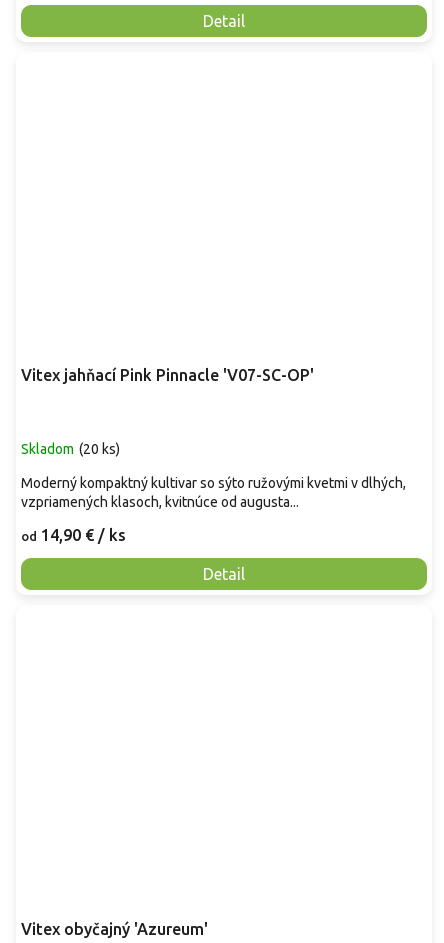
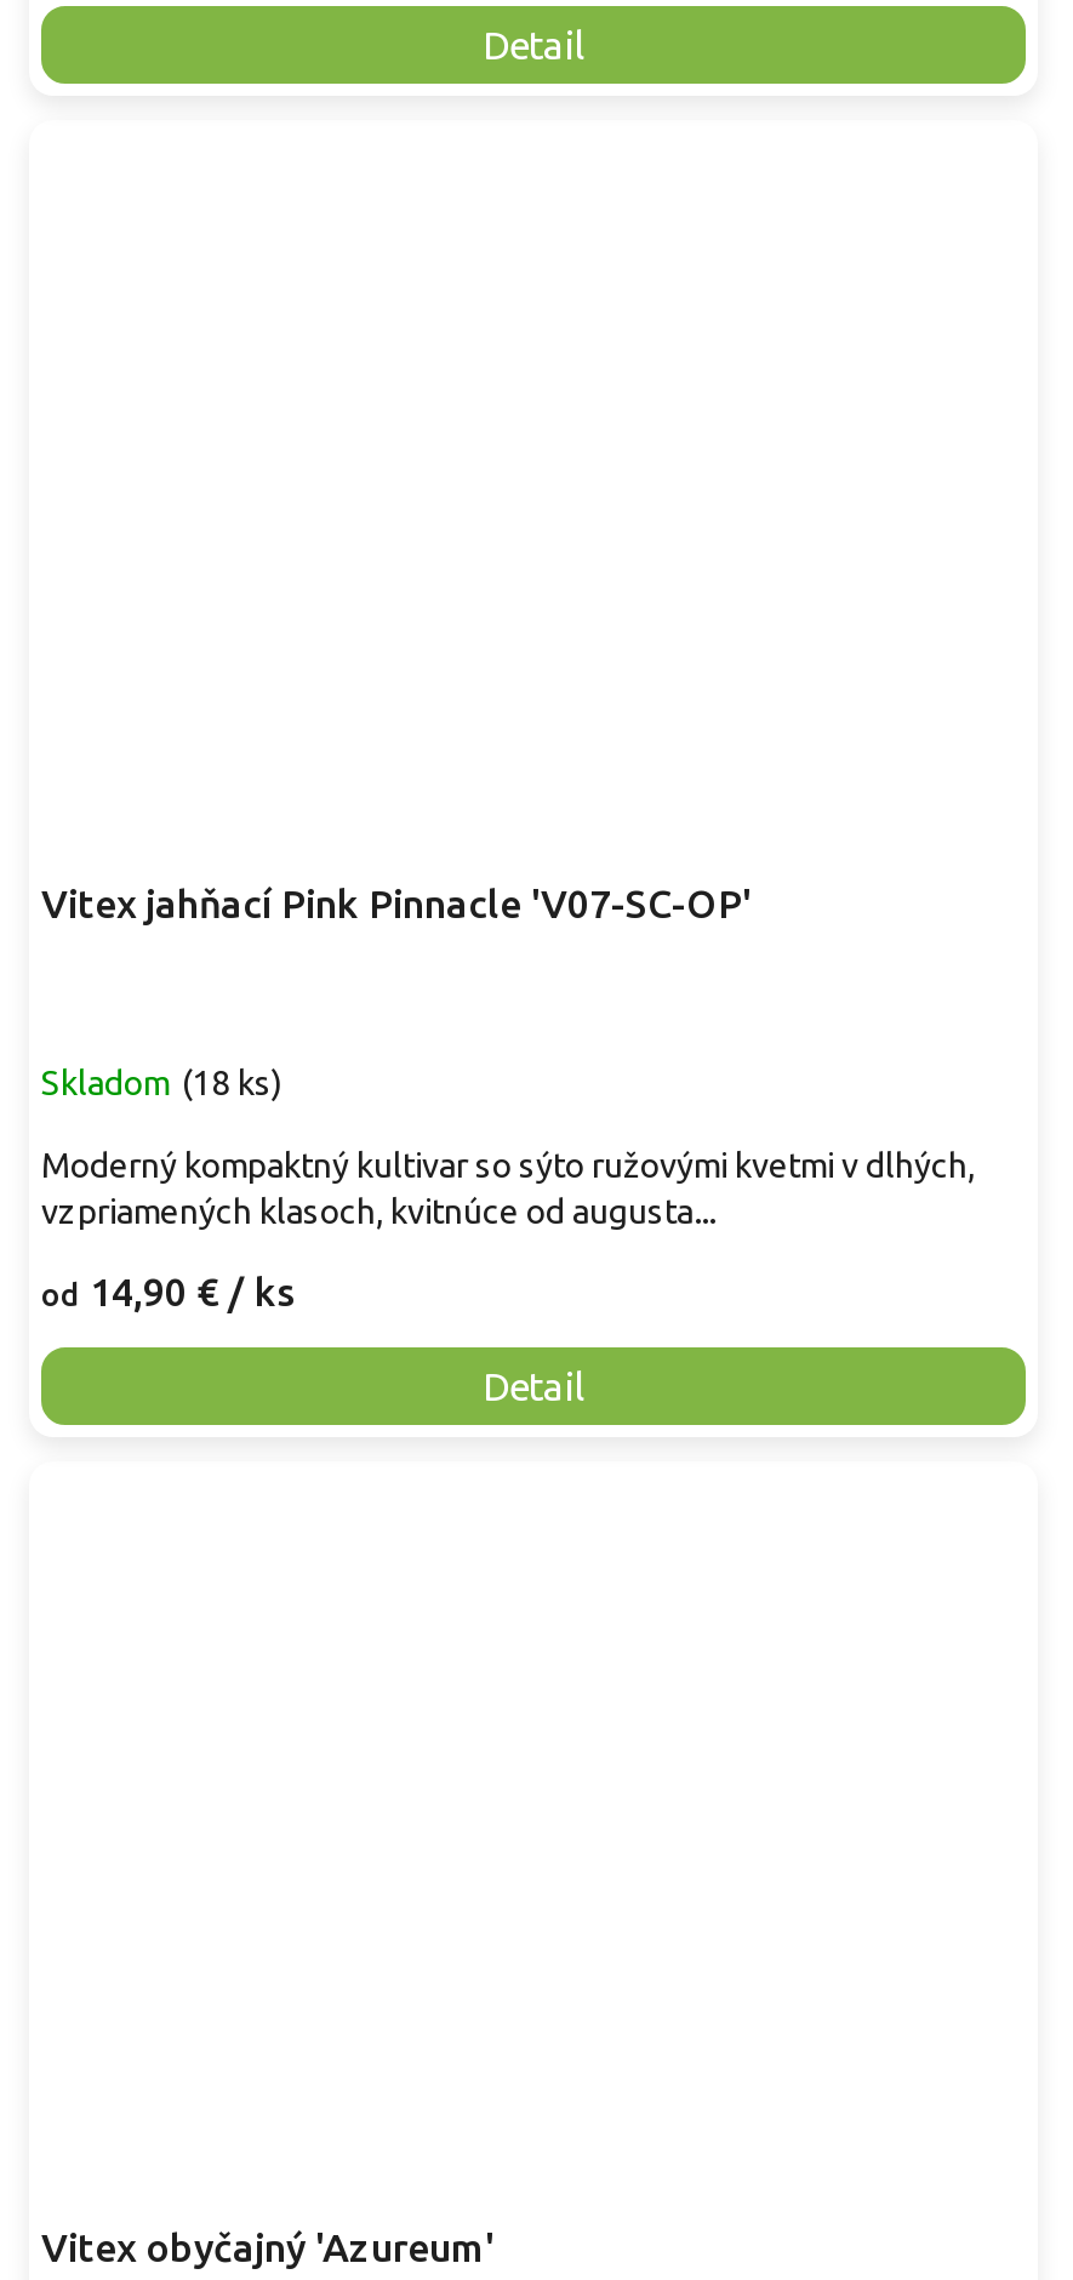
[21,441,120,457] Skladom (20 ks) -> [41,1065,281,1104] Skladom (18 ks)

